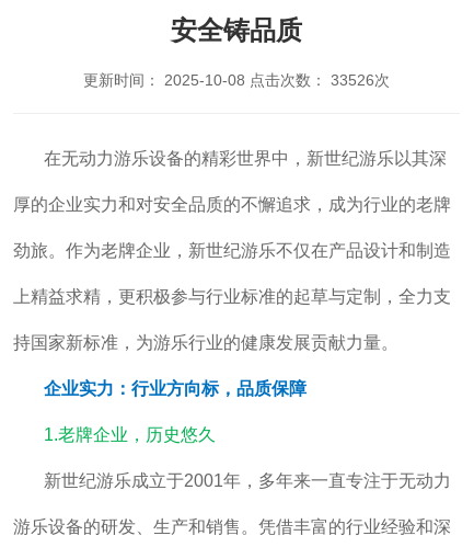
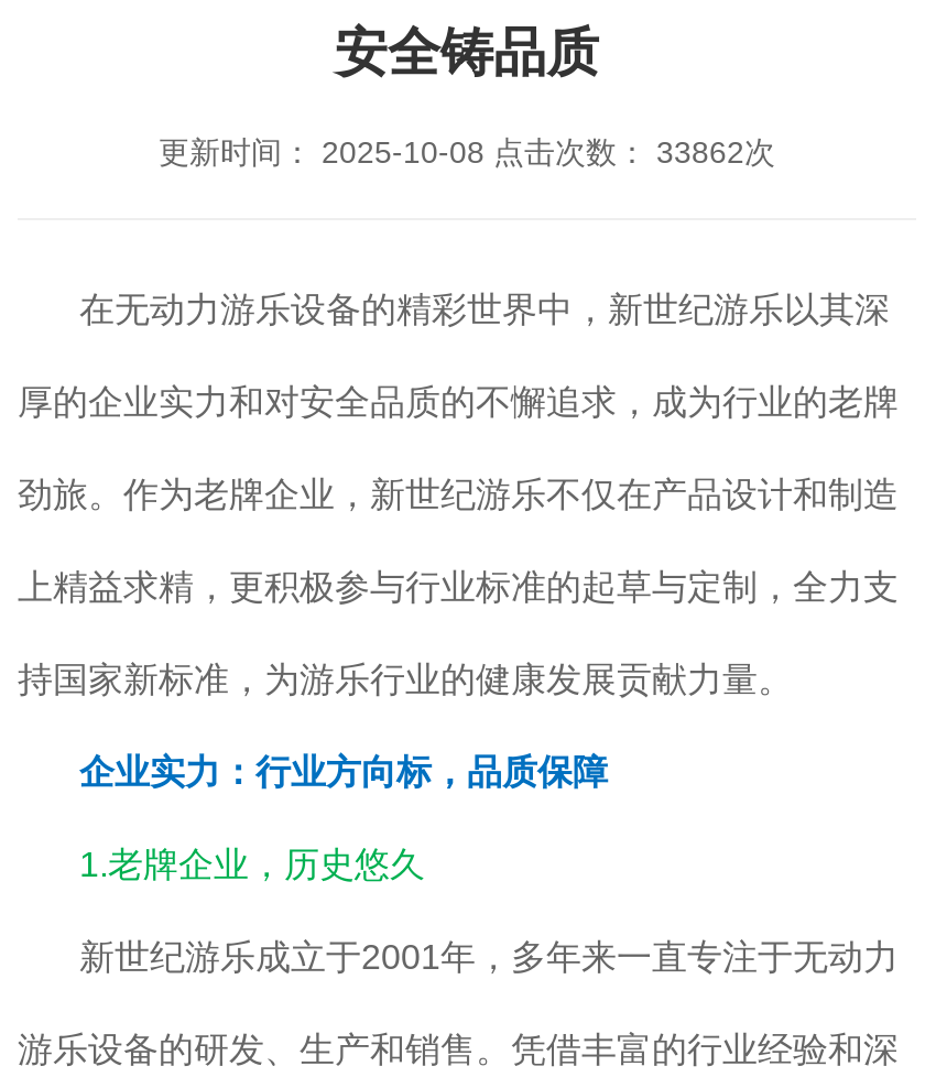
[83,71,390,89] 更新时间：2025-10-08点击次数：33526次 -> [159,134,775,170] 更新时间：2025-10-08点击次数：33862次

